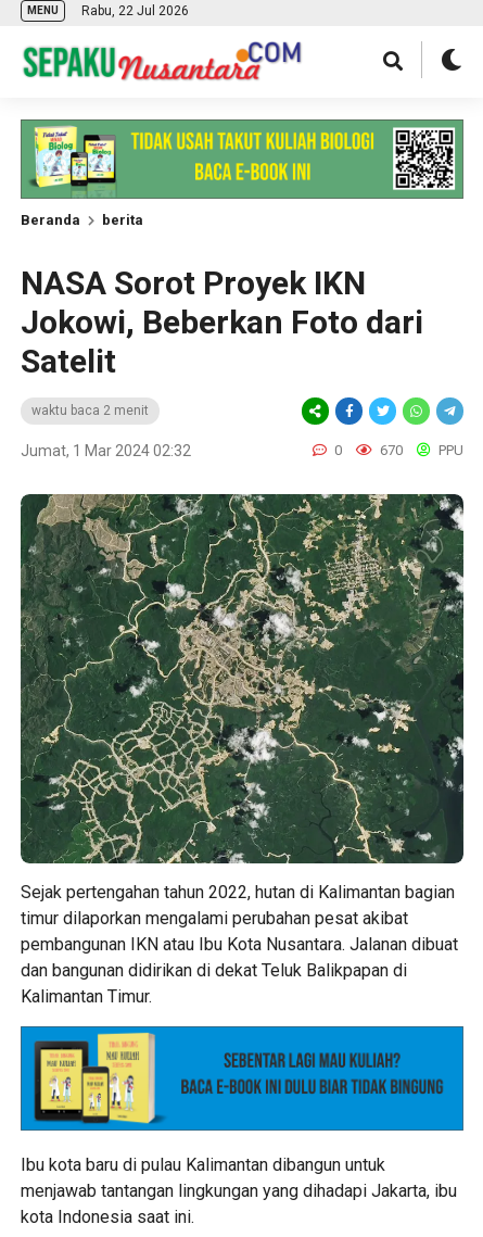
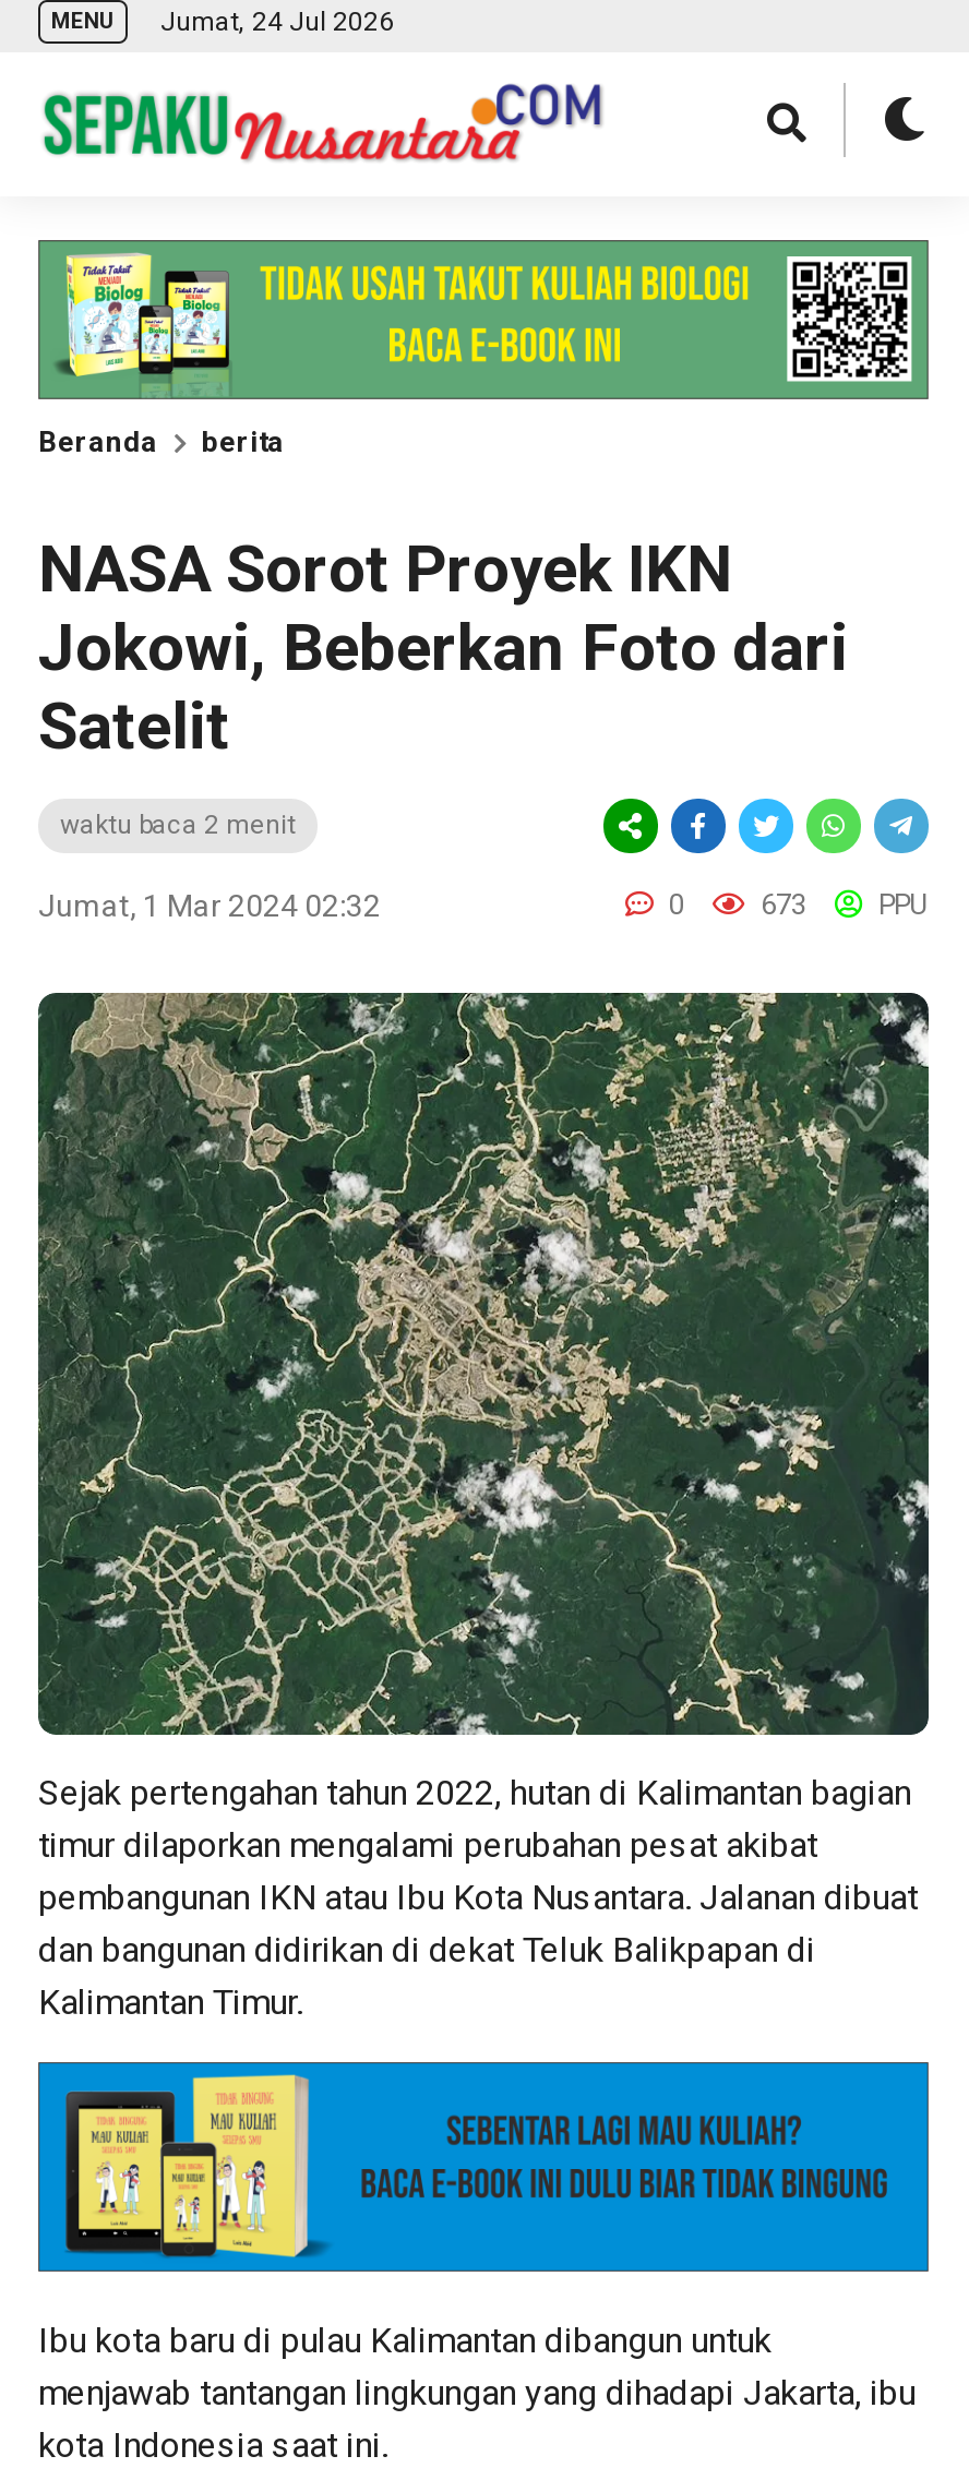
[27,3,189,18] MENU Rabu, 22 Jul 2026 -> [51,7,394,37] MENU Jumat, 24 Jul 2026
[331,442,463,458] 0 670 PPU -> [662,887,929,920] 0 673 PPU

